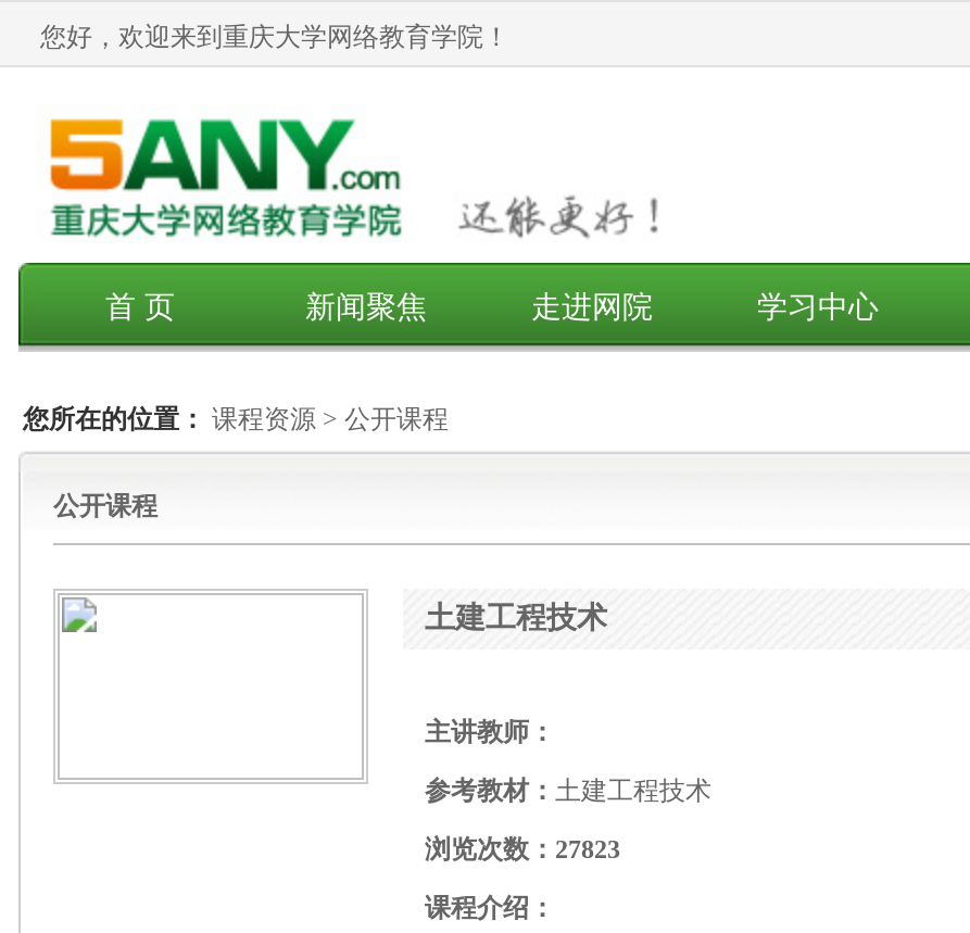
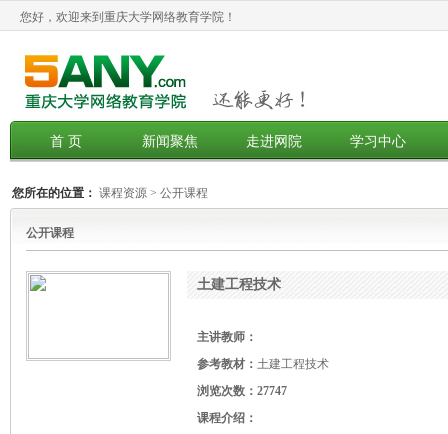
[425,834,620,865] 浏览次数：27823 -> [197,384,287,398] 浏览次数：27747

